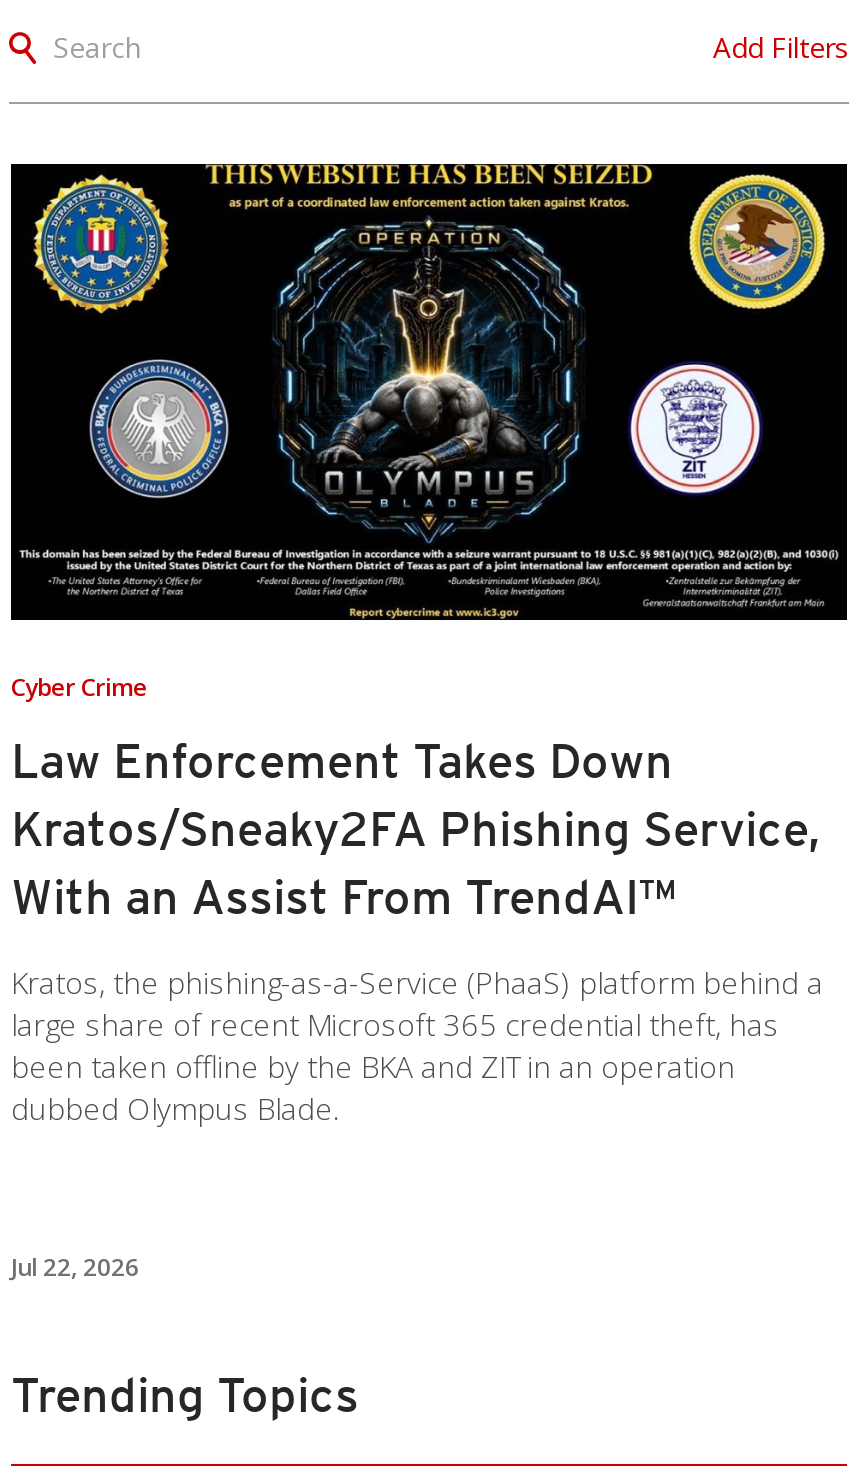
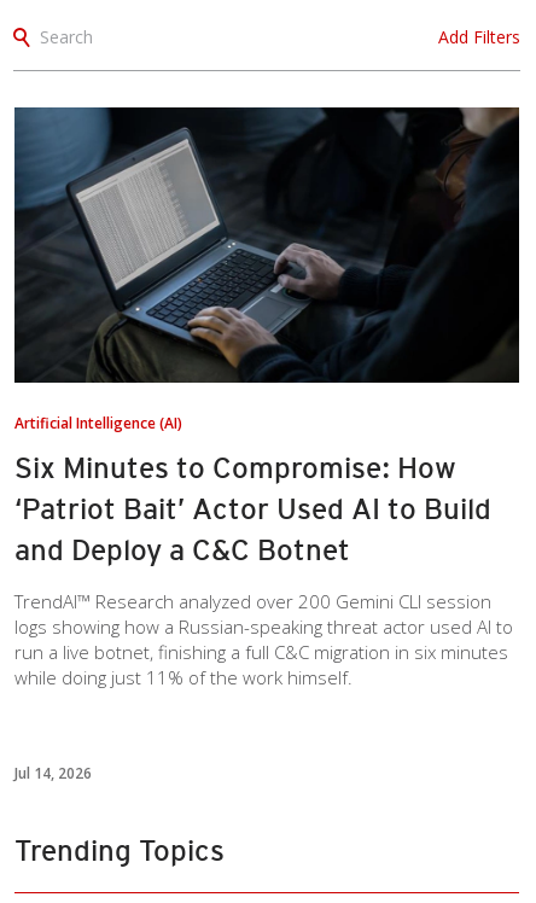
[9,162,845,705] [image] | Cyber Crime -> [13,106,519,434] [image] | Artificial Intelligence (AI)
[11,733,821,927] Law Enforcement Takes Down | Kratos/Sneaky2FA Phishing Service, | With an Assist From TrendAI™ -> [14,451,491,568] Six Minutes to Compromise: How | ‘Patriot Bait’ Actor Used AI to Build | and Deploy a C&C Botnet
[11,963,823,1129] Kratos, the phishing-as-a-Service (PhaaS) platform behind a | large share of recent Microsoft 365 credential theft, has | been taken offline by the BKA and ZIT in an operation | dubbed Olympus Blade. -> [14,589,513,690] TrendAI™ Research analyzed over 200 Gemini CLI session | logs showing how a Russian-speaking threat actor used AI to | run a live botnet, finishing a full C&C migration in six minutes | while doing just 11% of the work himself.
[11,1251,139,1285] Jul 22, 2026 -> [14,763,92,784] Jul 14, 2026

